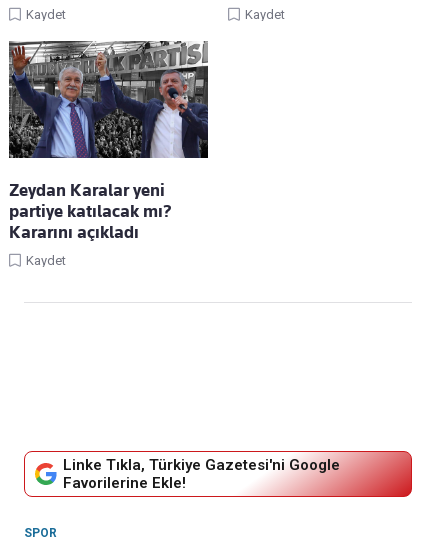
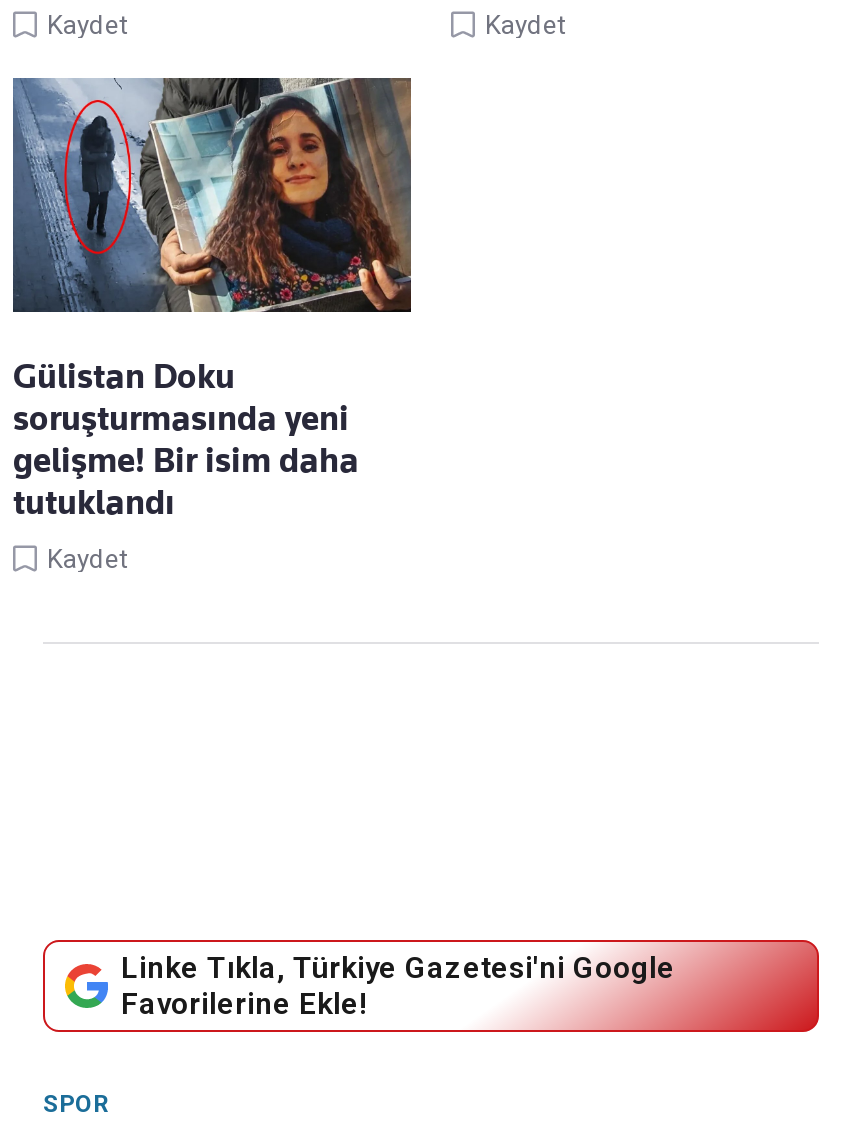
[9,40,208,242] [image] | Zeydan Karalar yeni | partiye katılacak mı? | Kararını açıkladı -> [13,76,411,523] [image] | Gülistan Doku | soruşturmasında yeni | gelişme! Bir isim daha | tutuklandı

